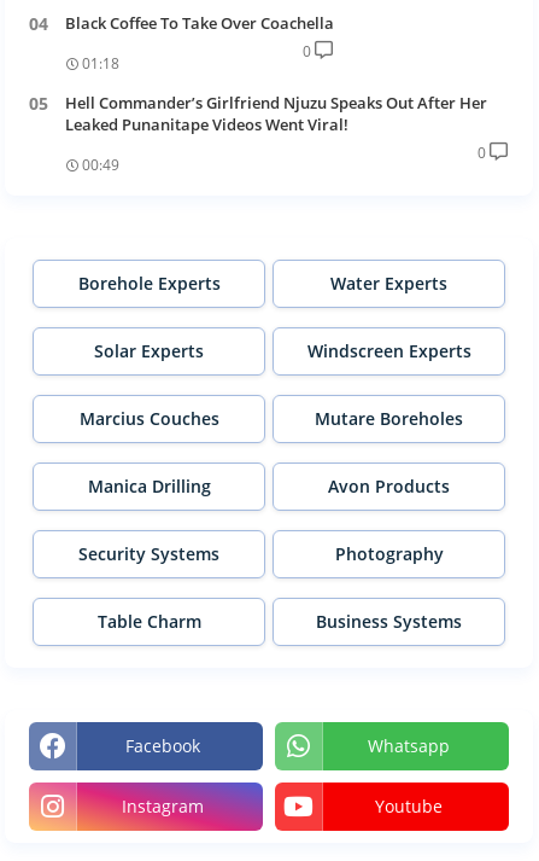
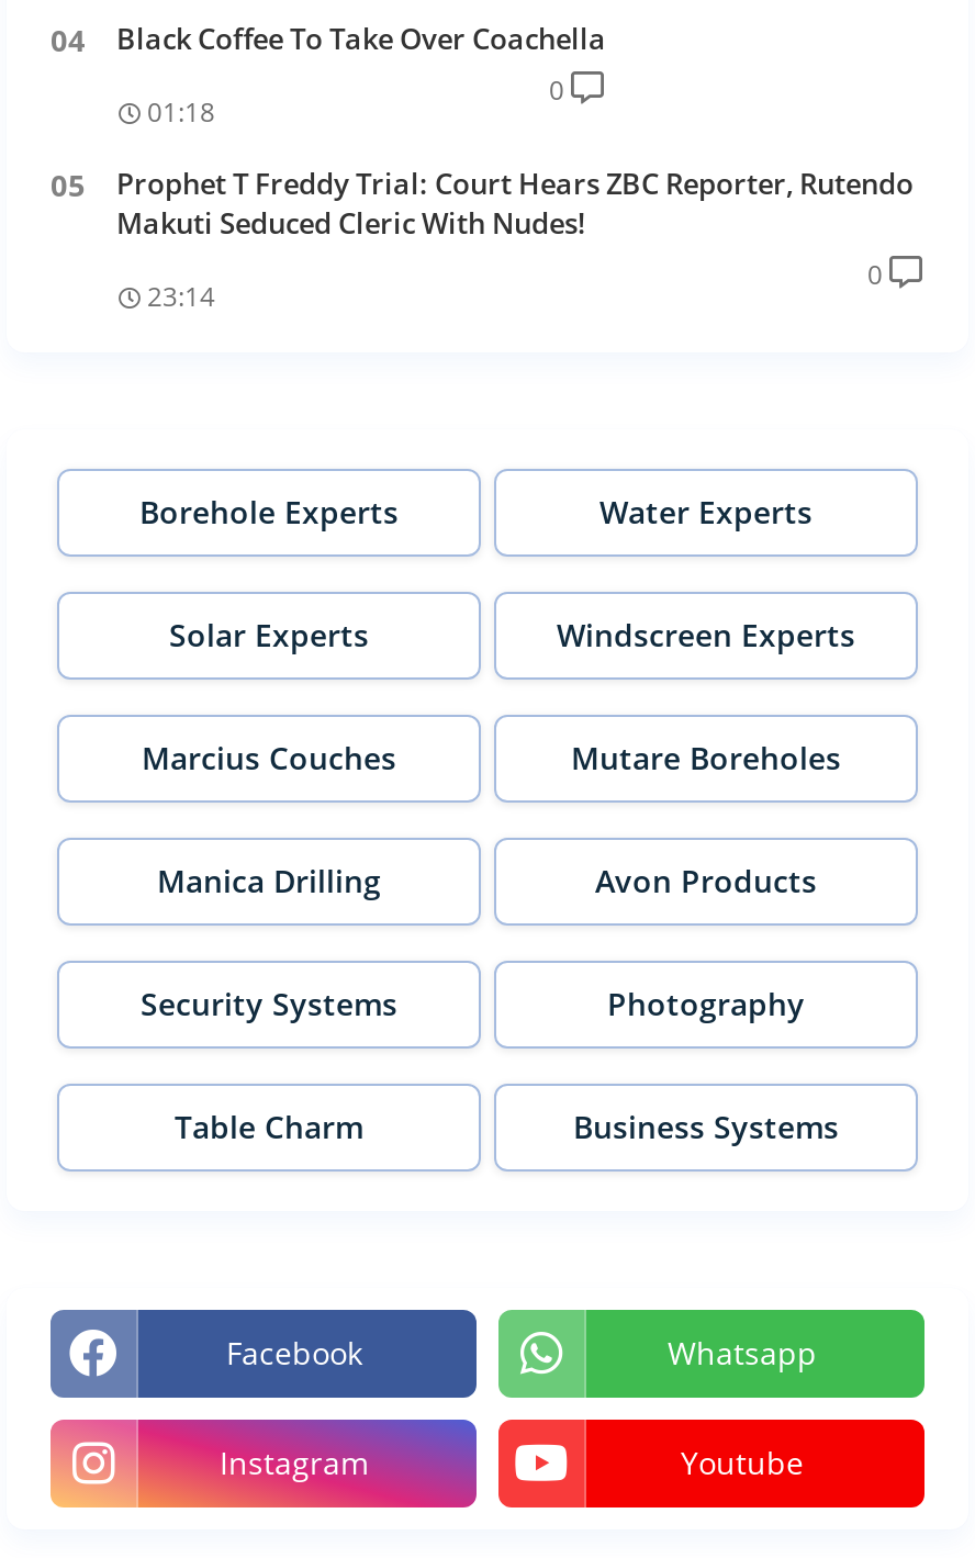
[65,92,487,135] Hell Commander’s Girlfriend Njuzu Speaks Out After Her | Leaked Punanitape Videos Went Viral! -> [116,164,914,243] Prophet T Freddy Trial: Court Hears ZBC Reporter, Rutendo | Makuti Seduced Cleric With Nudes!
[82,155,119,175] 00:49 -> [147,278,215,315] 23:14

